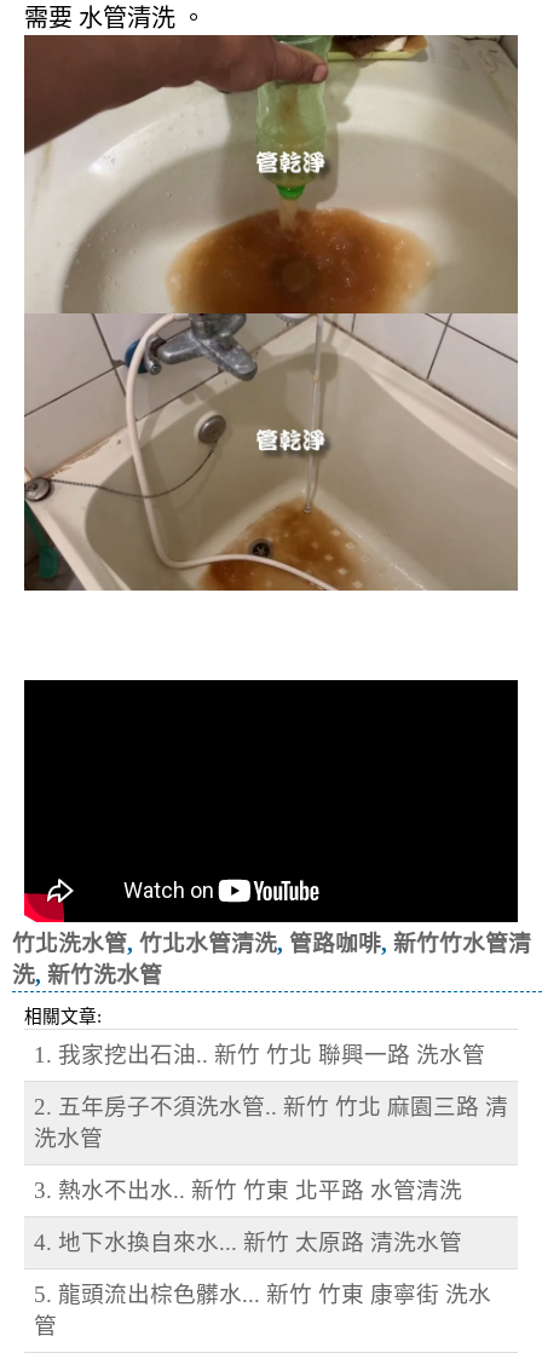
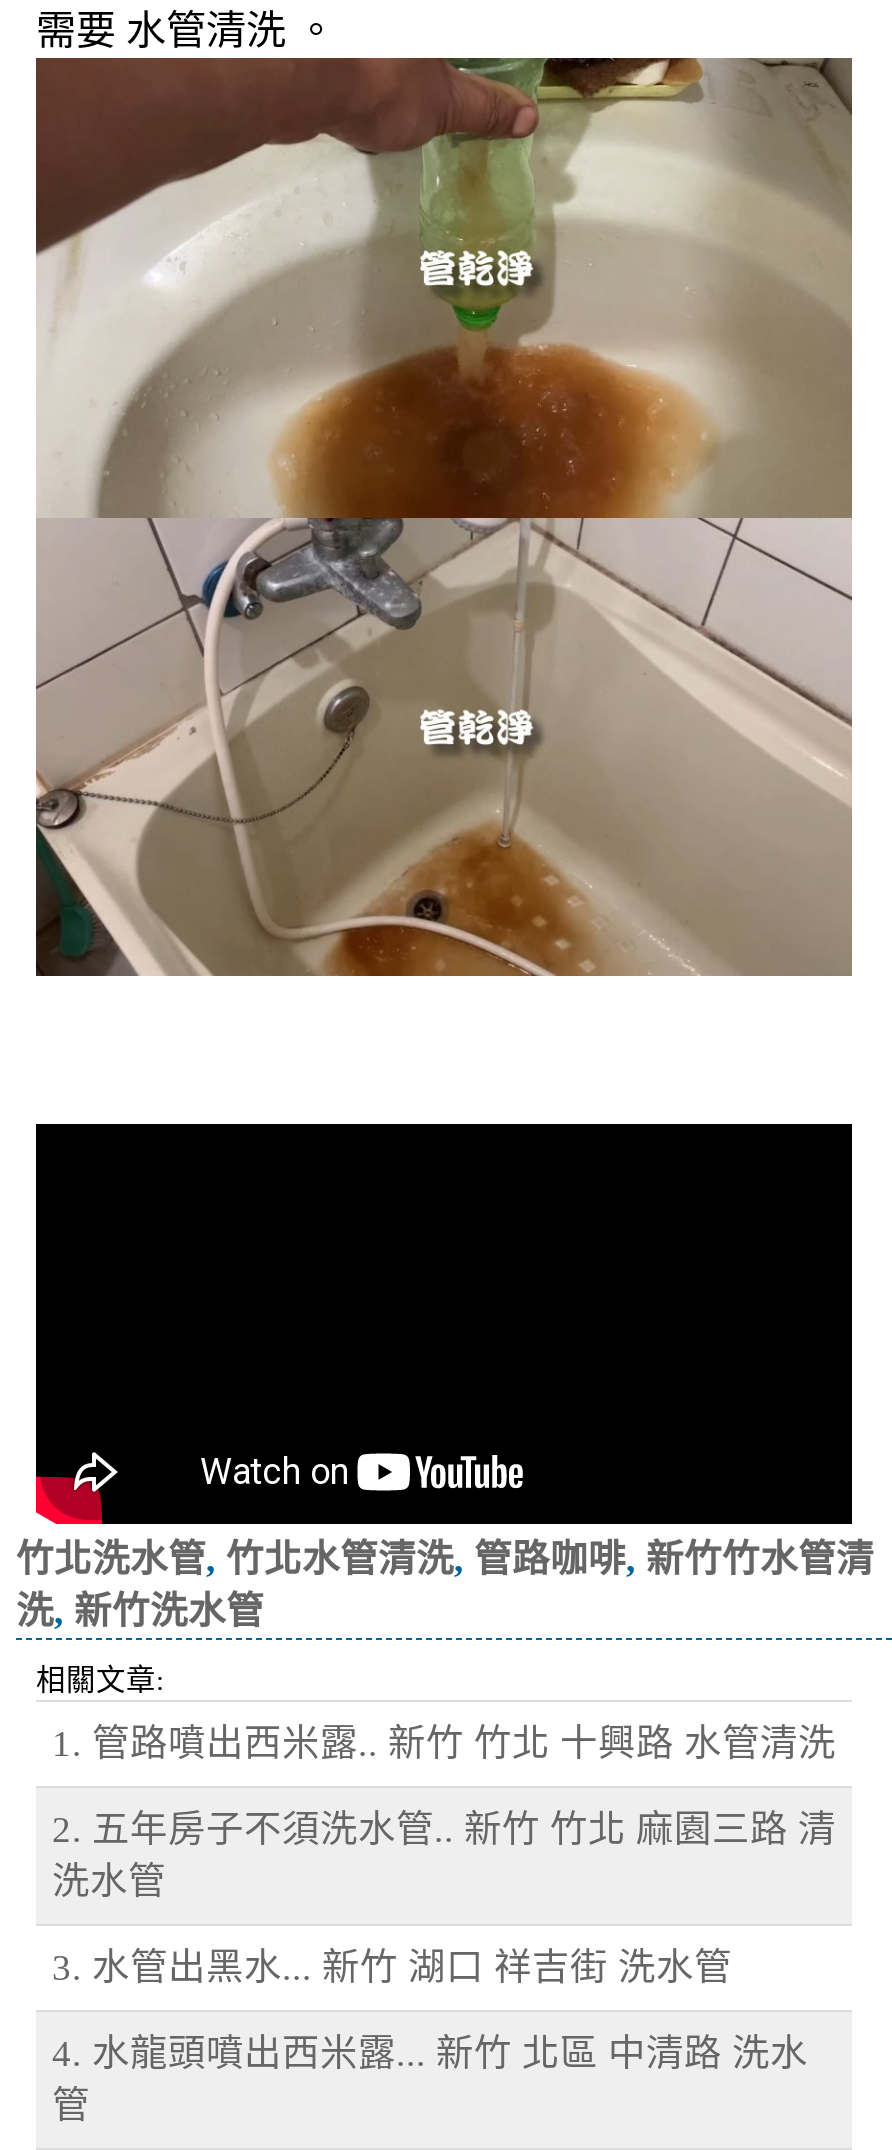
[34,1042,485,1068] 1. 我家挖出石油.. 新竹 竹北 聯興一路 洗水管 -> [52,1722,836,1764] 1. 管路噴出西米露.. 新竹 竹北 十興路 水管清洗
[34,1178,491,1307] 3. 熱水不出水.. 新竹 竹東 北平路 水管清洗 | 4. 地下水換自來水... 新竹 太原路 清洗水管 | 5. 龍頭流出棕色髒水... 新竹 竹東 康寧街 洗水 -> [52,1946,808,2074] 3. 水管出黑水... 新竹 湖口 祥吉街 洗水管 | 4. 水龍頭噴出西米露... 新竹 北區 中清路 洗水

